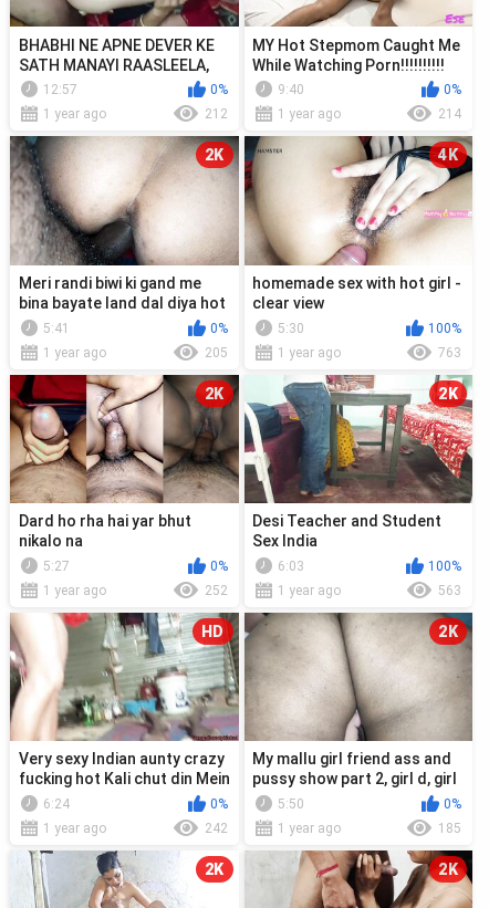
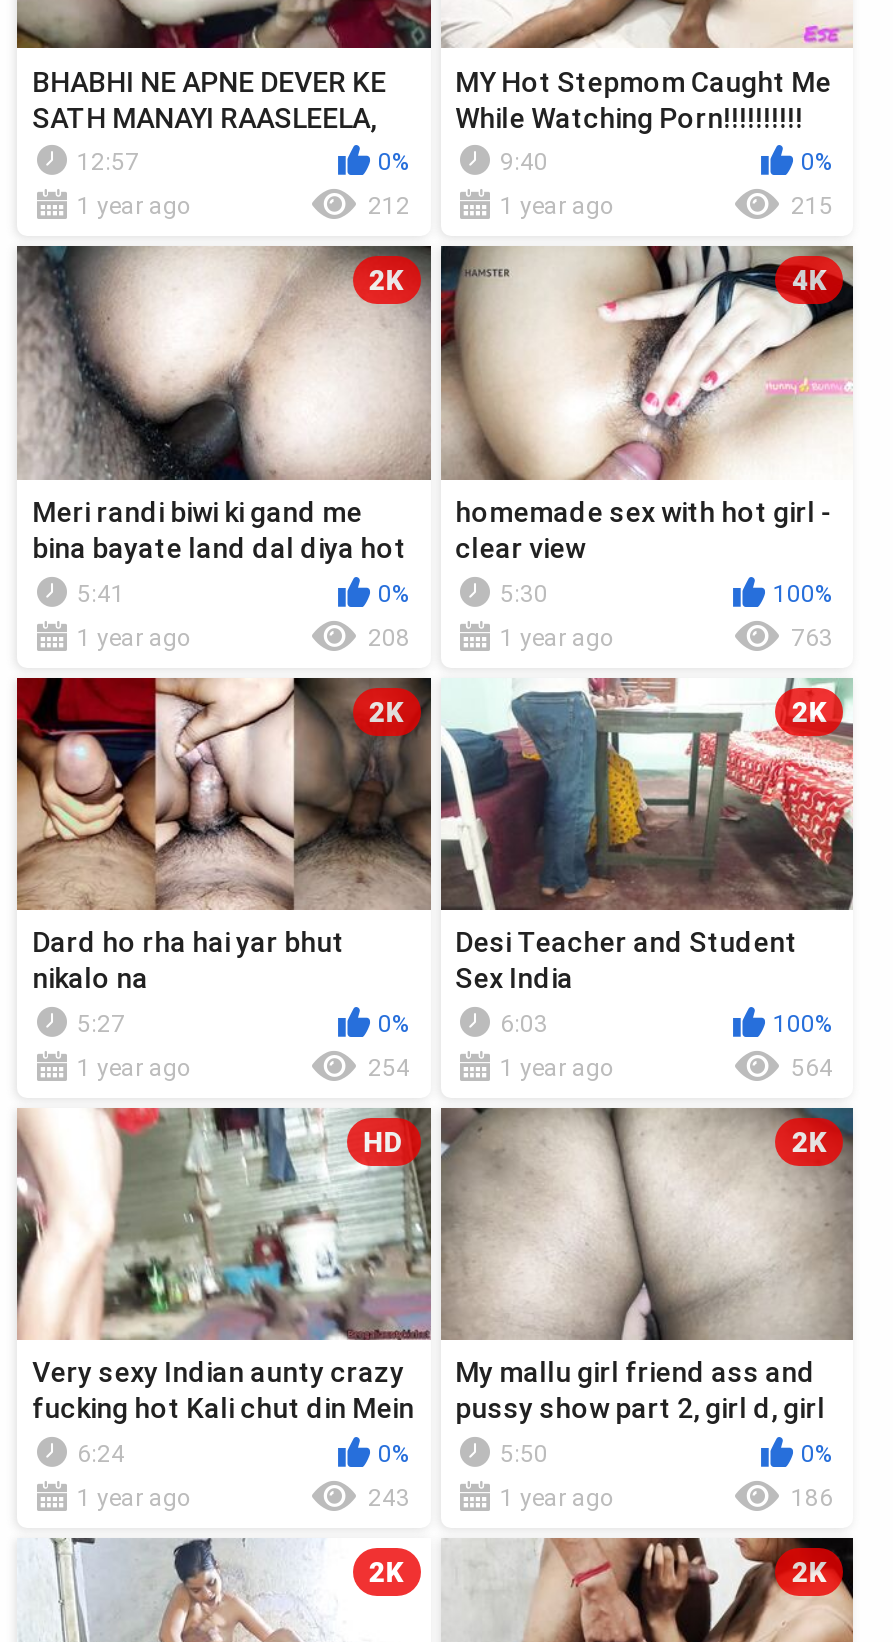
[438,107,461,122] 214 -> [791,193,833,221] 215
[204,345,227,360] 205 -> [368,623,410,651] 208
[204,583,227,598] 252 -> [368,1053,410,1081] 254
[438,583,461,598] 563 -> [791,1053,833,1081] 564
[204,821,227,836] 242 -> [368,1484,410,1512] 243
[438,821,461,836] 185 -> [791,1484,833,1512] 186

